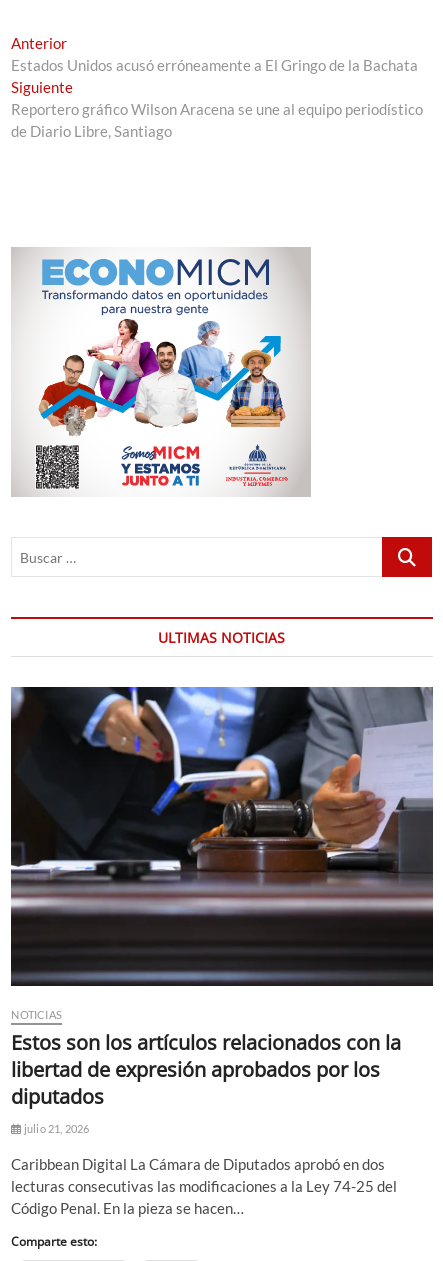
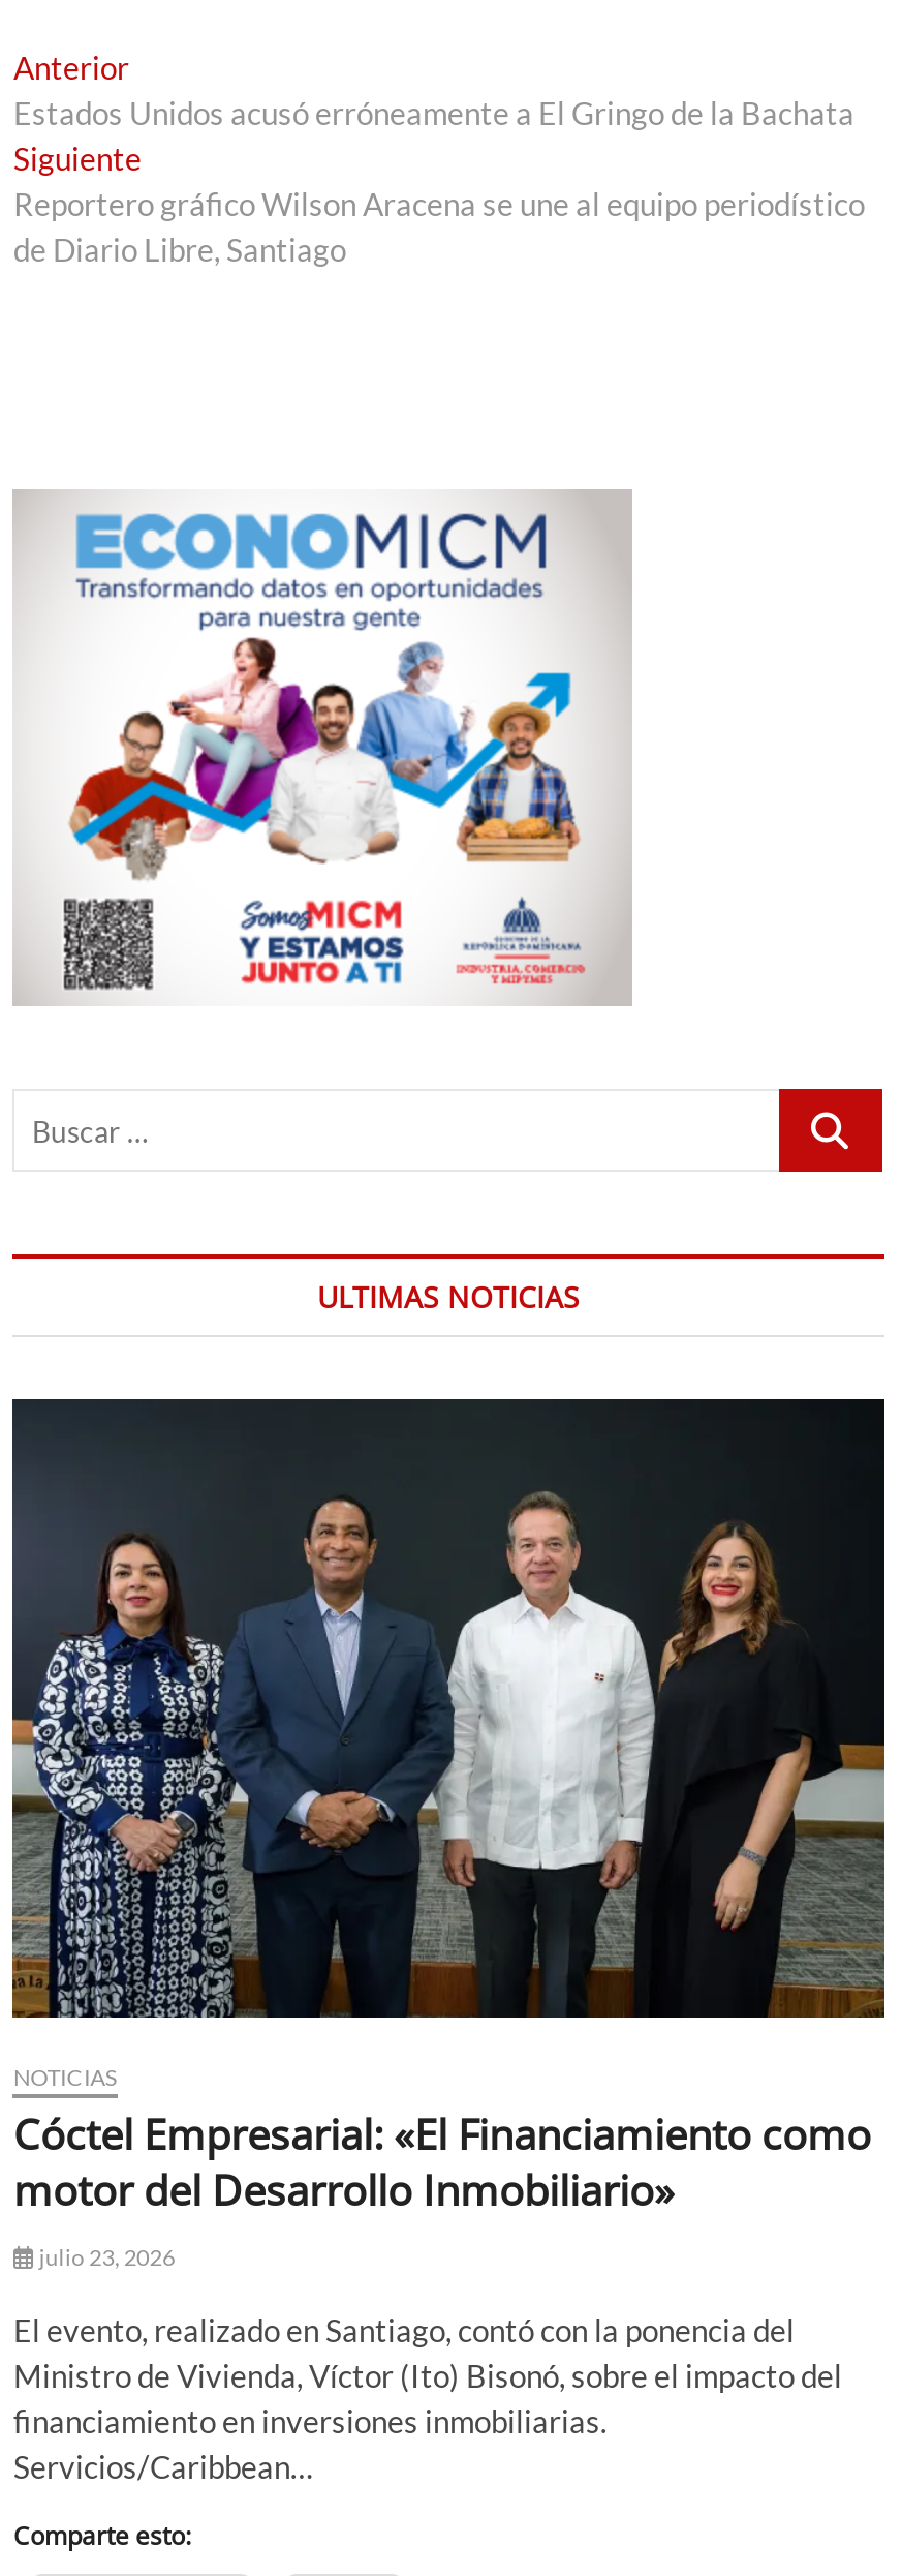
[10,686,434,987] [image] -> [10,1397,887,2020] [image]
[11,1029,401,1135] Estos son los artículos relacionados con la | libertad de expresión aprobados por los | diputados | julio 21, 2026 -> [13,2106,871,2269] Cóctel Empresarial: «El Financiamiento como | motor del Desarrollo Inmobiliario» | julio 23, 2026
[11,1155,397,1217] Caribbean Digital La Cámara de Diputados aprobó en dos | lecturas consecutivas las modificaciones a la Ley 74-25 del | Código Penal. En la pieza se hacen… -> [13,2310,842,2484] El evento, realizado en Santiago, contó con la ponencia del | Ministro de Vivienda, Víctor (Ito) Bisonó, sobre el impacto del | financiamiento en inversiones inmobiliarias. | Servicios/Caribbean…

